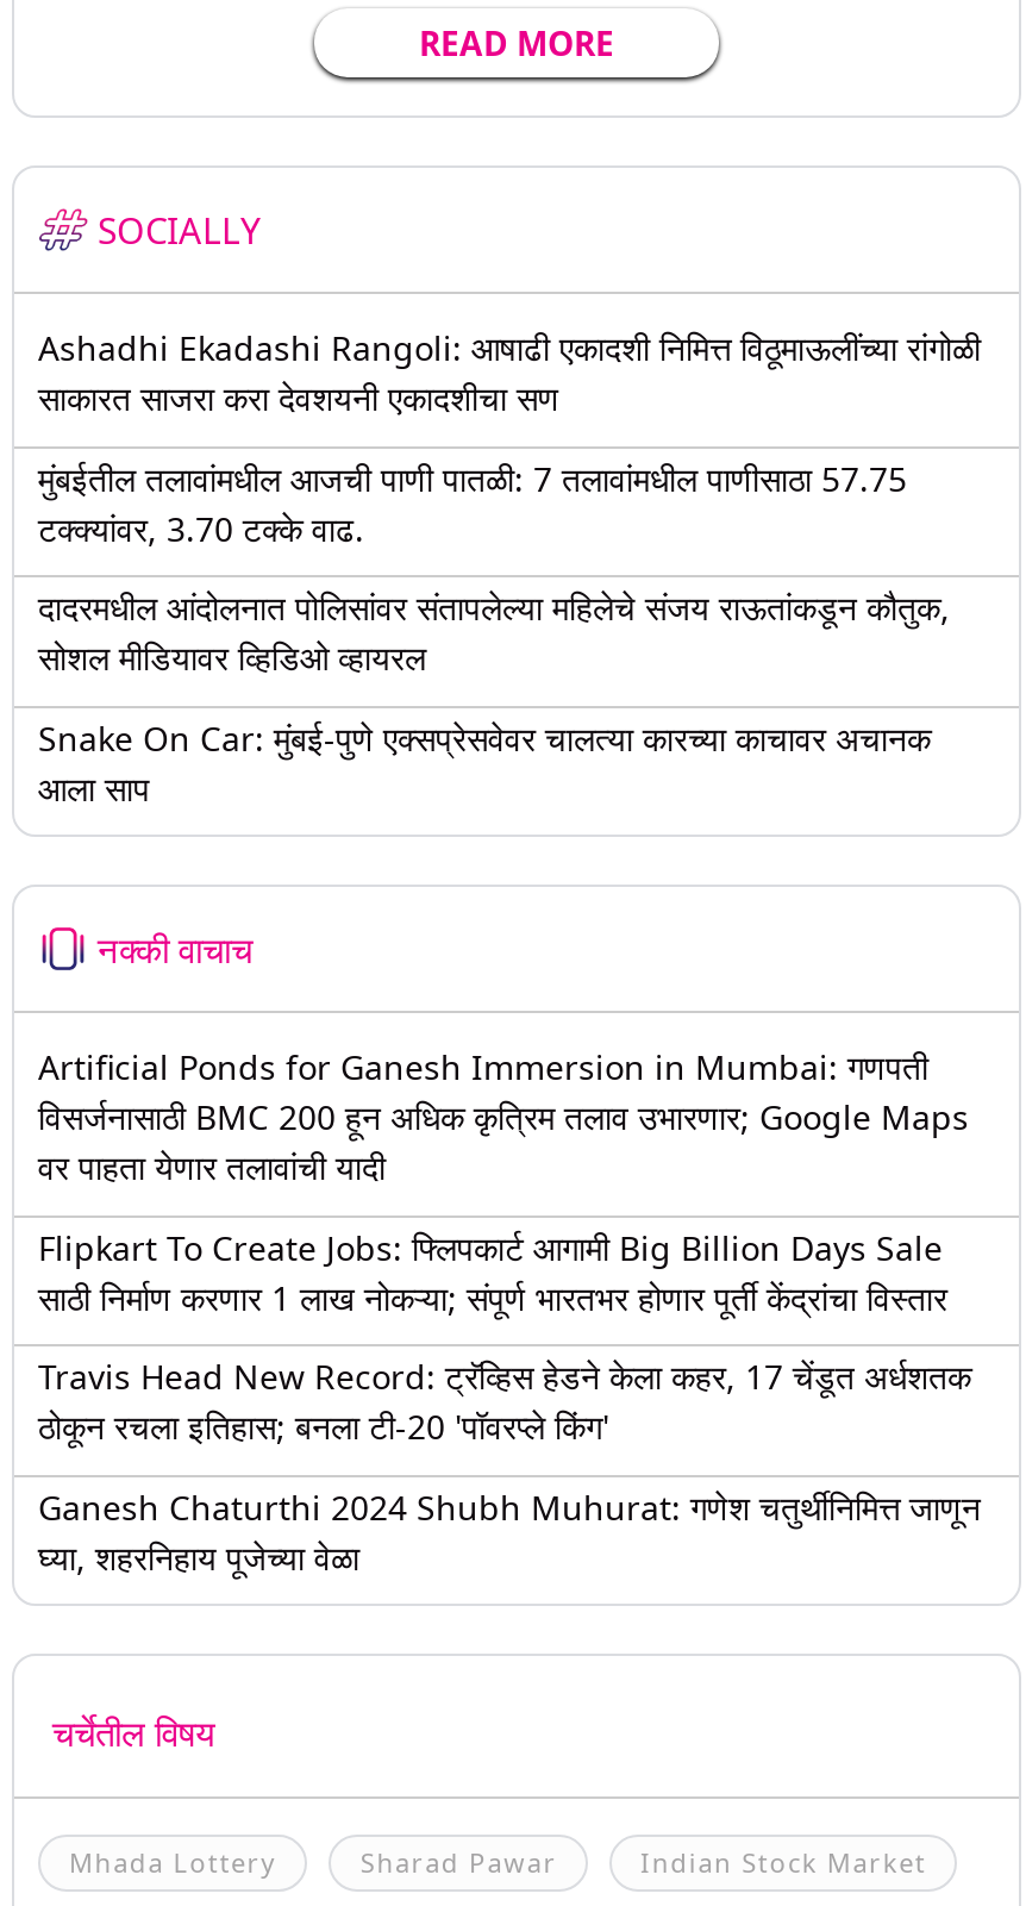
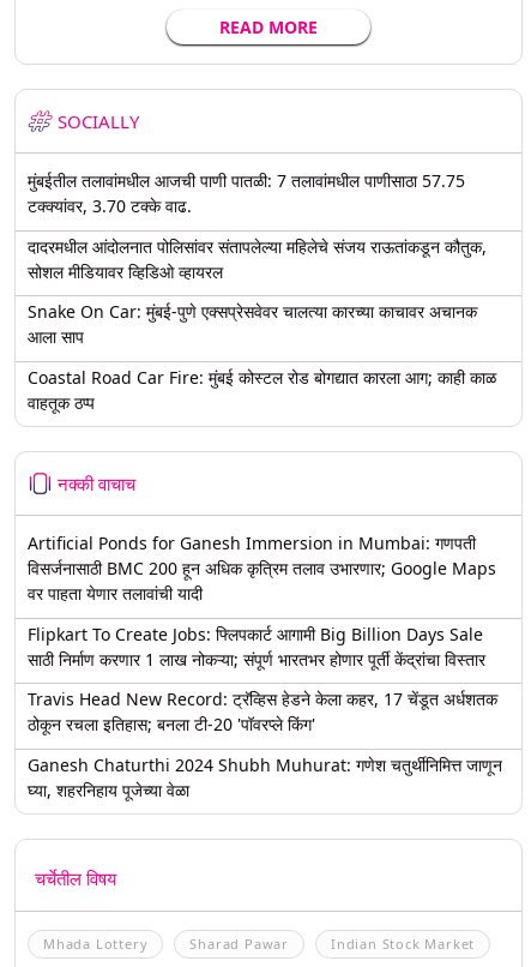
[38,325,981,420] Ashadhi Ekadashi Rangoli: आषाढी एकादशी निमित्त विठूमाऊलींच्या रांगोळी | साकारत साजरा करा देवशयनी एकादशीचा सण -> none
moved [38,455,950,810] -> [28,169,487,348]: मुंबईतील तलावांमधील आजची पाणी पातळी: 7 तलावांमधील पाणीसाठा 57.75 | टक्क्यांवर, 3.70 टक्के वाढ. | दादरमधील आंदोलनात पोलिसांवर संतापलेल्या महिलेचे संजय राऊतांकडून कौतुक, | सोशल मीडियावर व्हिडिओ व्हायरल | Snake On Car: मुंबई-पुणे एक्सप्रेसवेवर चालत्या कारच्या काचावर अचानक | आला साप
none -> [28,365,496,413] Coastal Road Car Fire: मुंबई कोस्टल रोड बोगद्यात कारला आग; काही काळ | वाहतूक ठप्प

